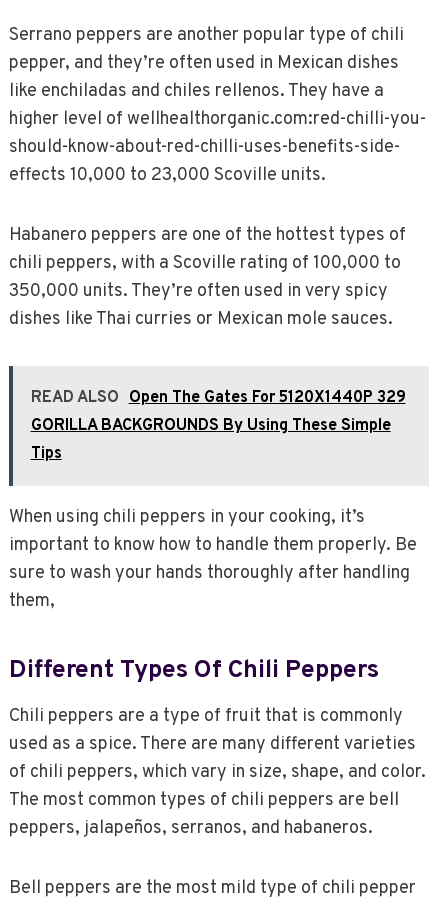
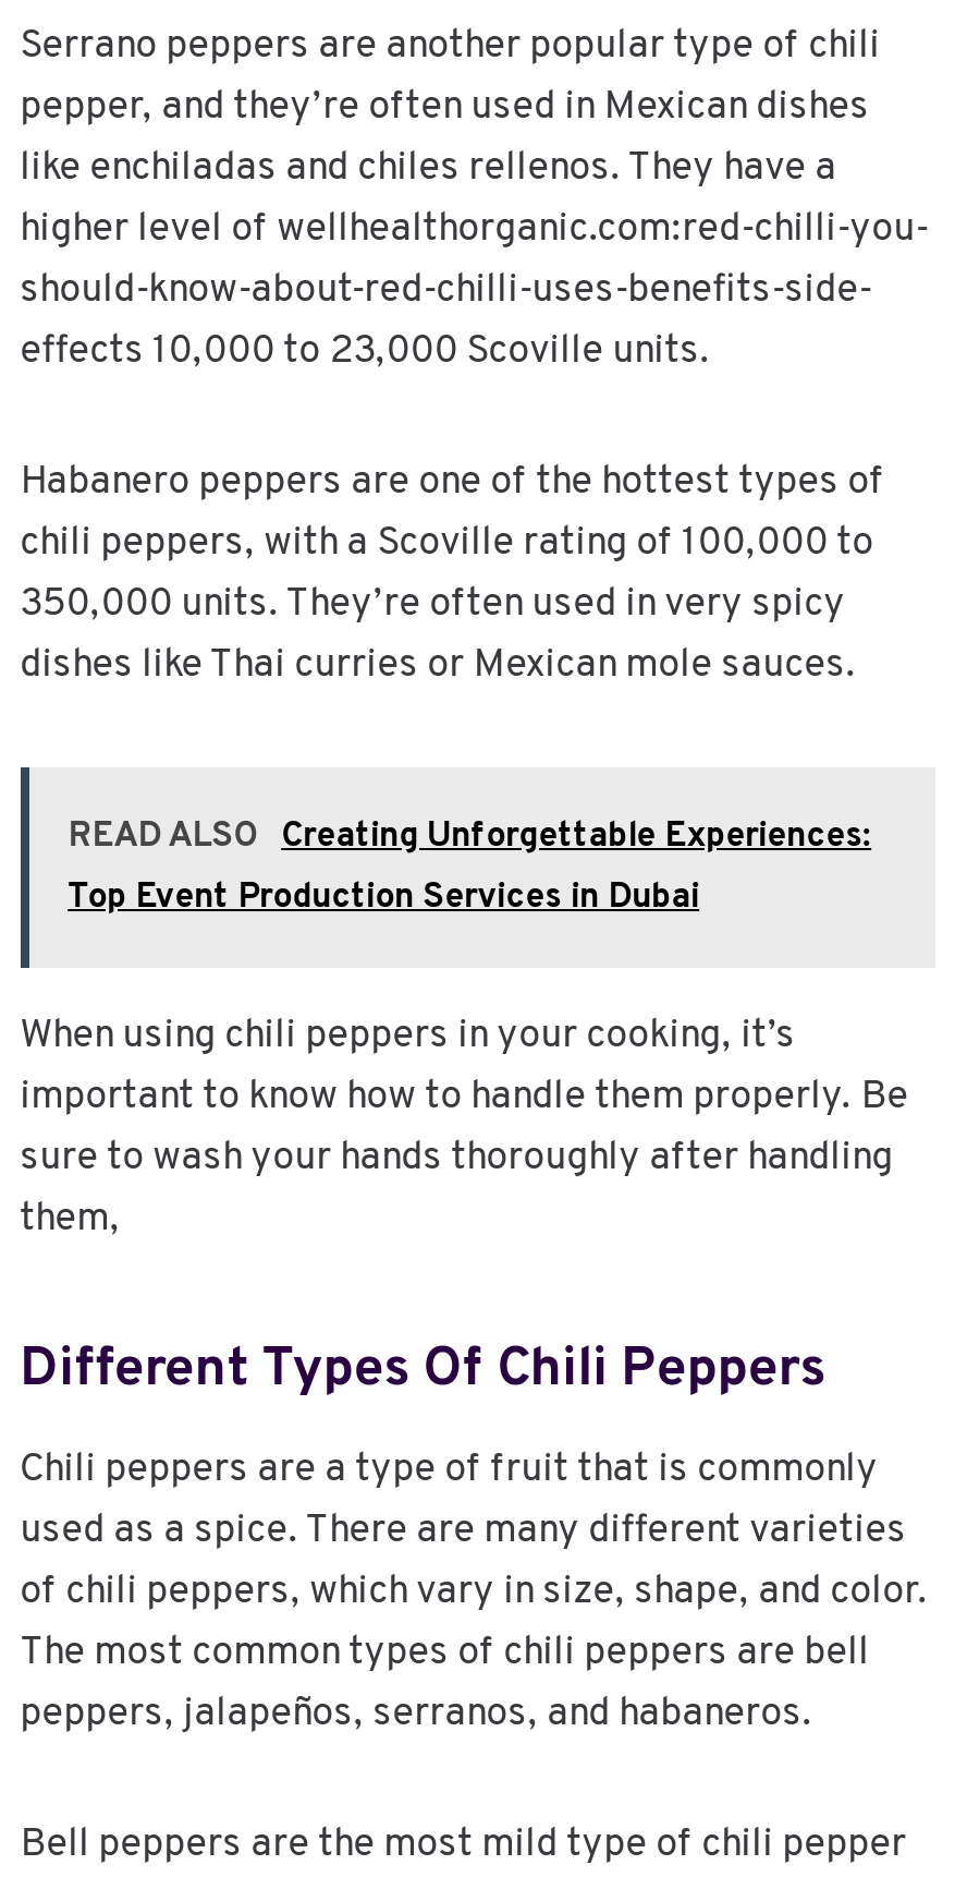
[31,388,406,464] READ ALSO Open The Gates For 5120X1440P 329 | GORILLA BACKGROUNDS By Using These Simple | Tips -> [68,815,871,920] READ ALSO Creating Unforgettable Experiences: | Top Event Production Services in Dubai

